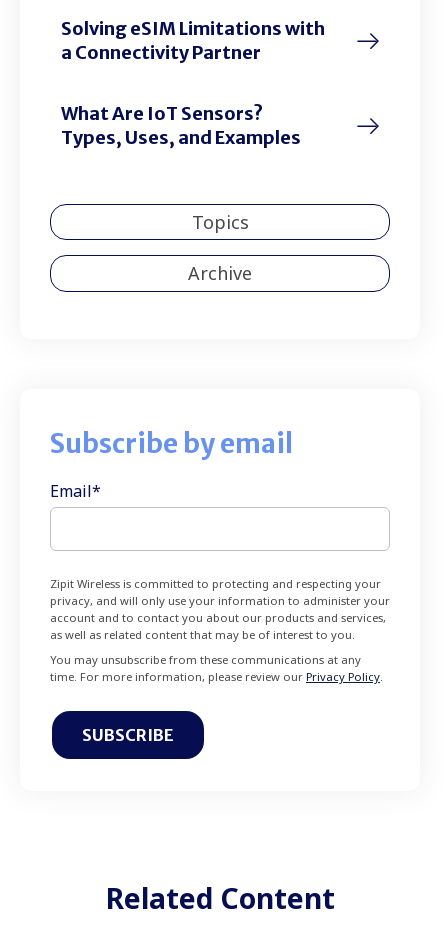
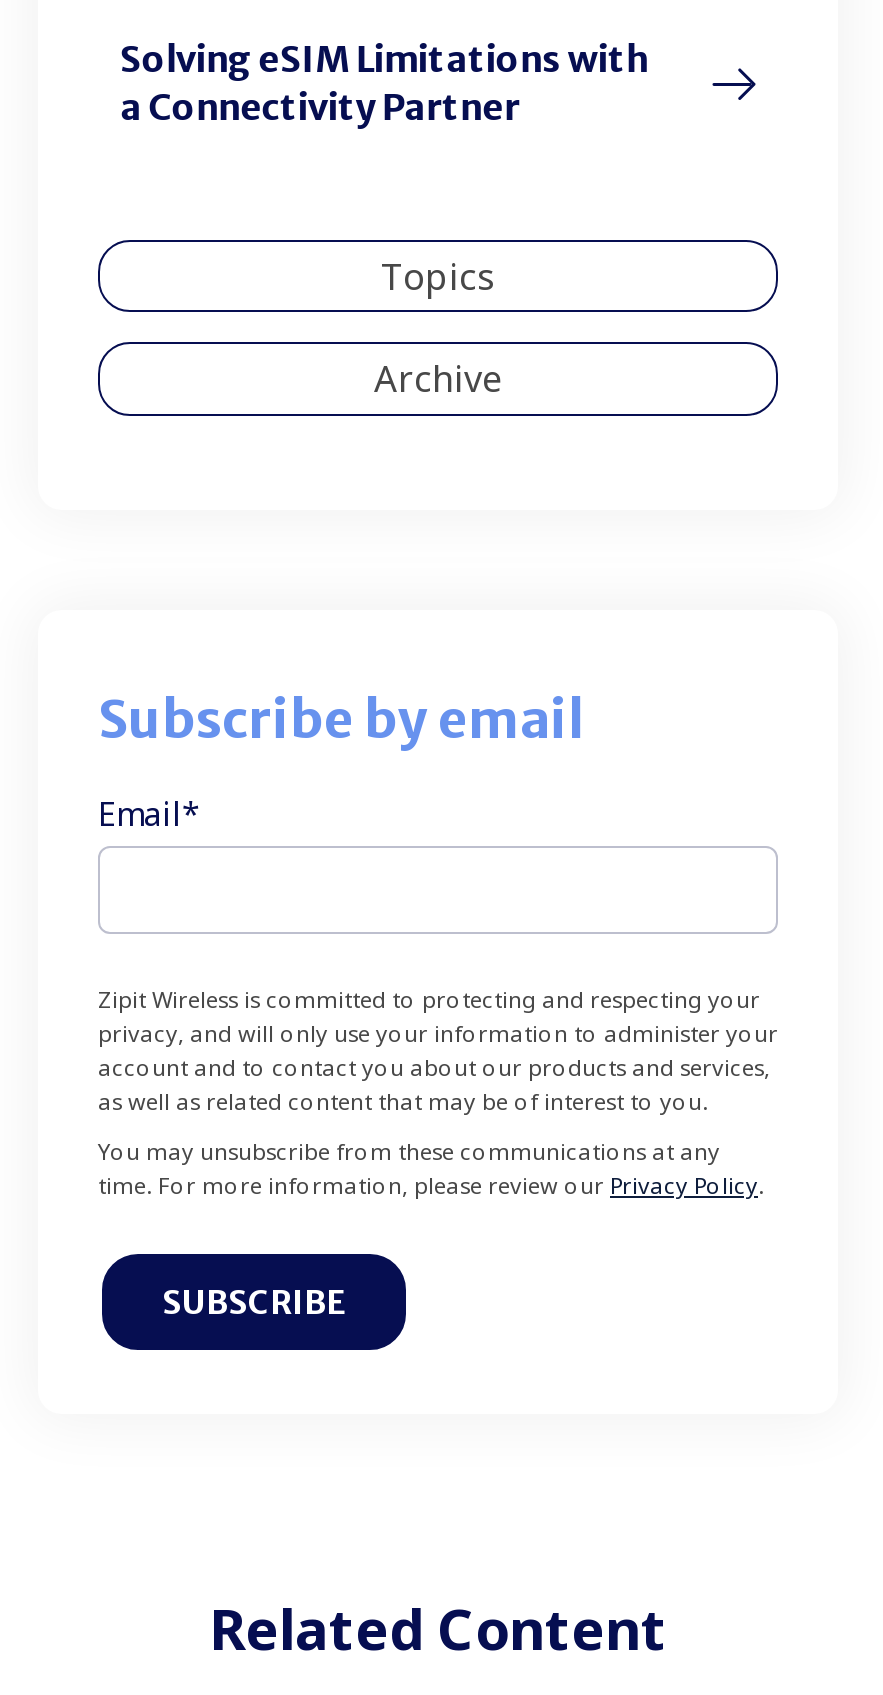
[61,102,301,149] What Are IoT Sensors? | Types, Uses, and Examples -> none

